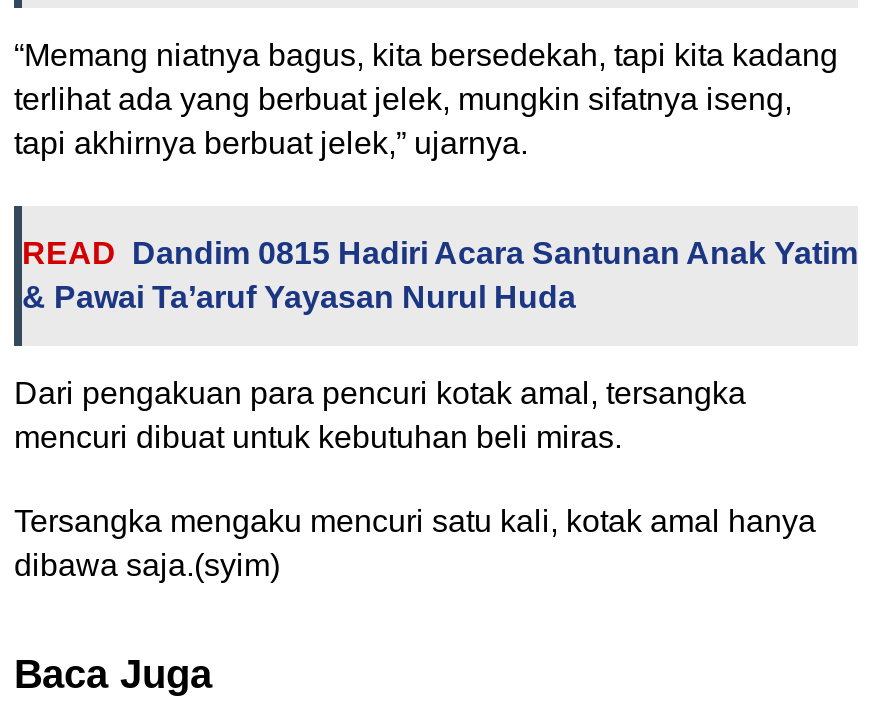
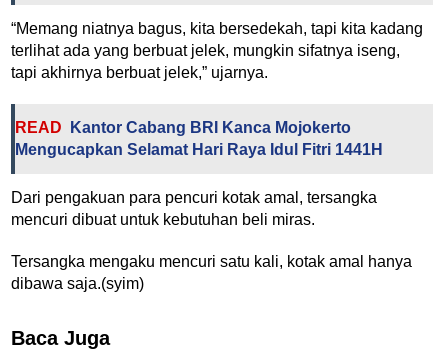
[22,236,858,314] READ Dandim 0815 Hadiri Acara Santunan Anak Yatim | & Pawai Ta’aruf Yayasan Nurul Huda -> [15,119,383,158] READ Kantor Cabang BRI Kanca Mojokerto | Mengucapkan Selamat Hari Raya Idul Fitri 1441H

